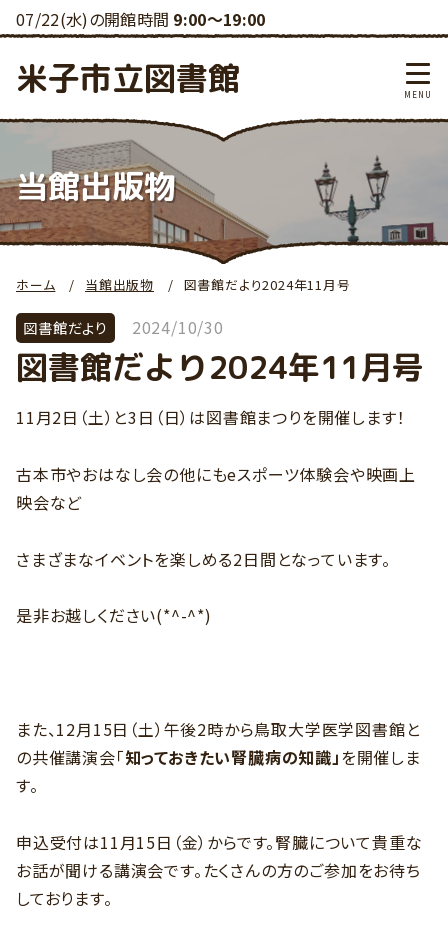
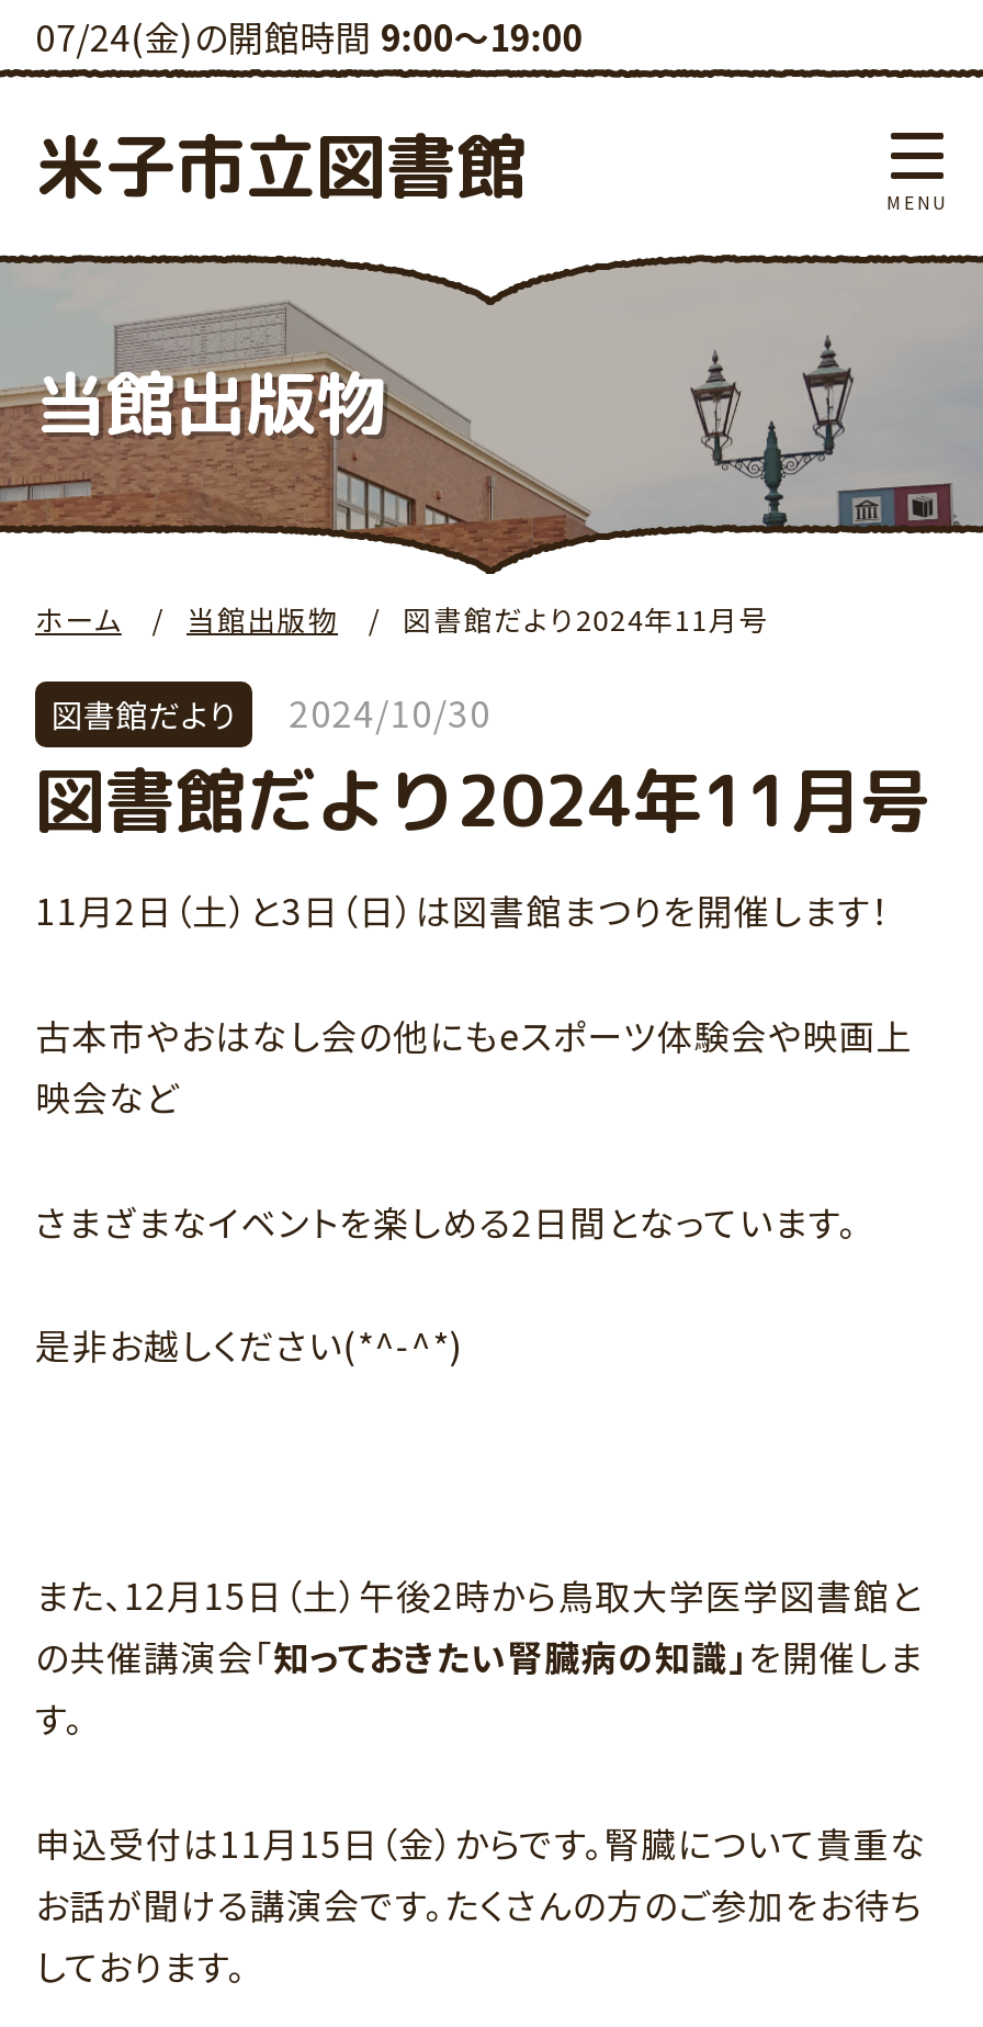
[16,7,266,31] 07/22(水)の開館時間9:00～19:00 -> [35,10,583,63] 07/24(金)の開館時間9:00～19:00

